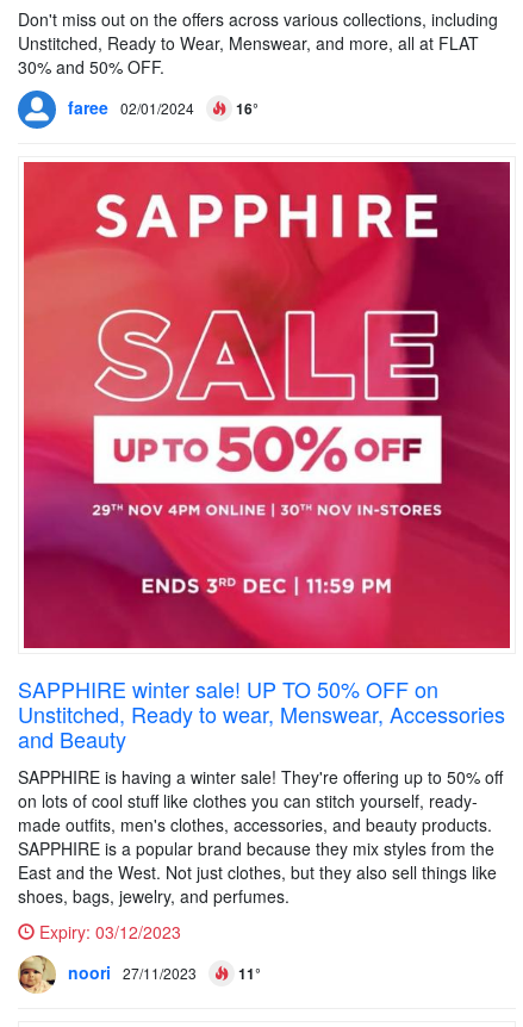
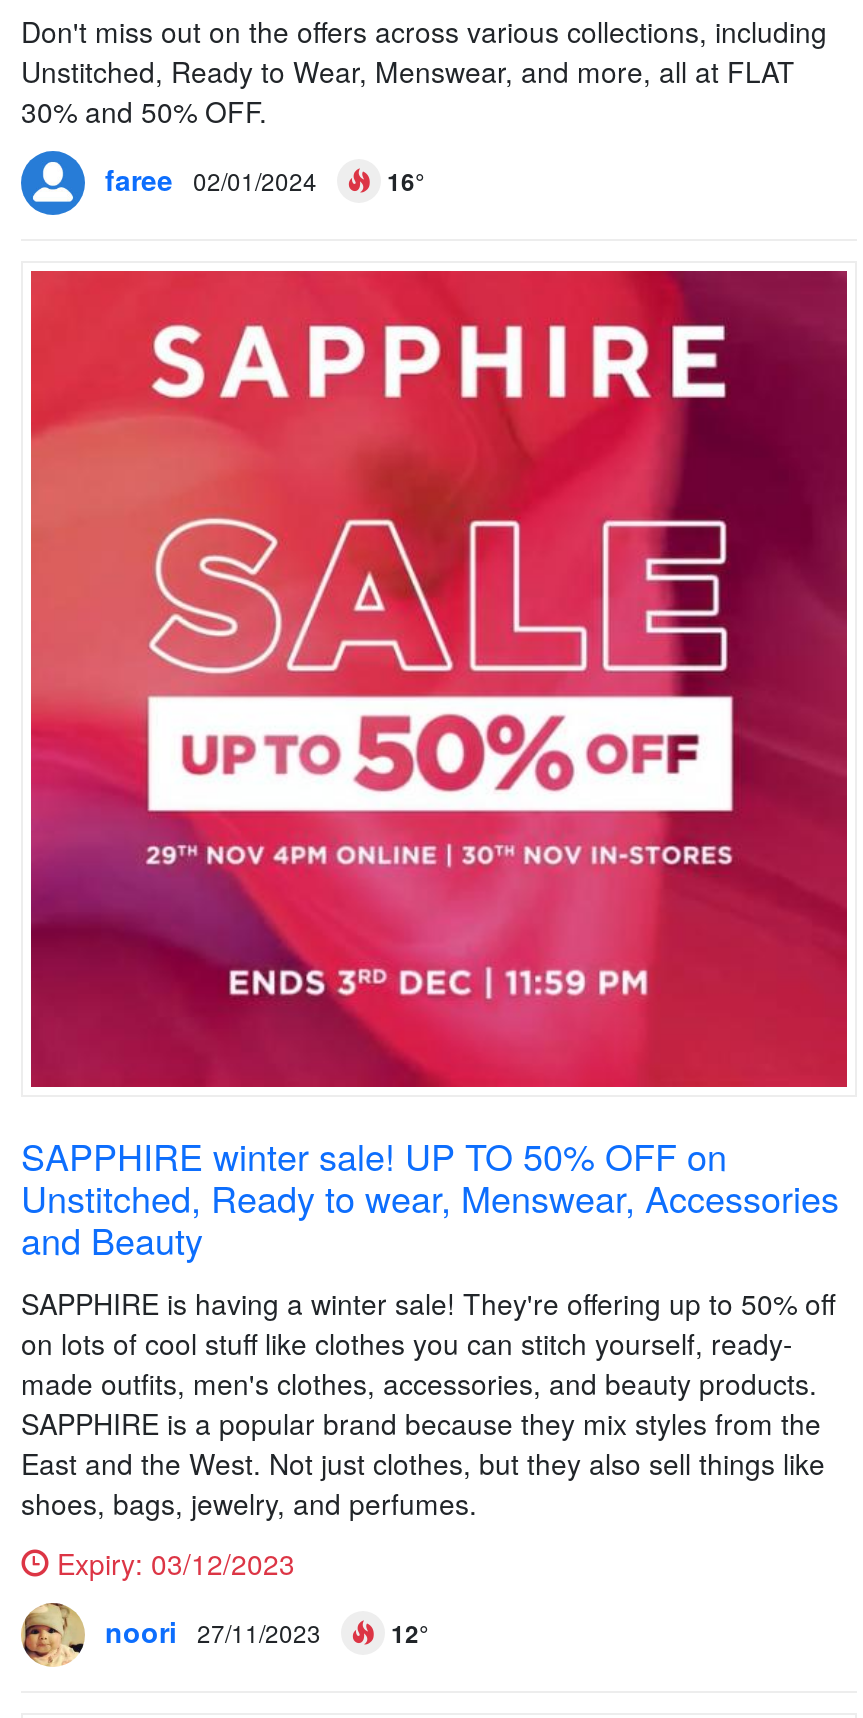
[68,960,261,984] noori 27/11/2023 11° -> [105,1611,429,1651] noori 27/11/2023 12°

